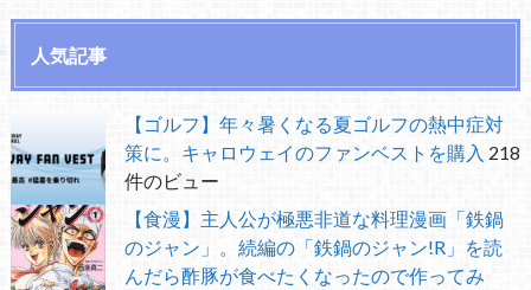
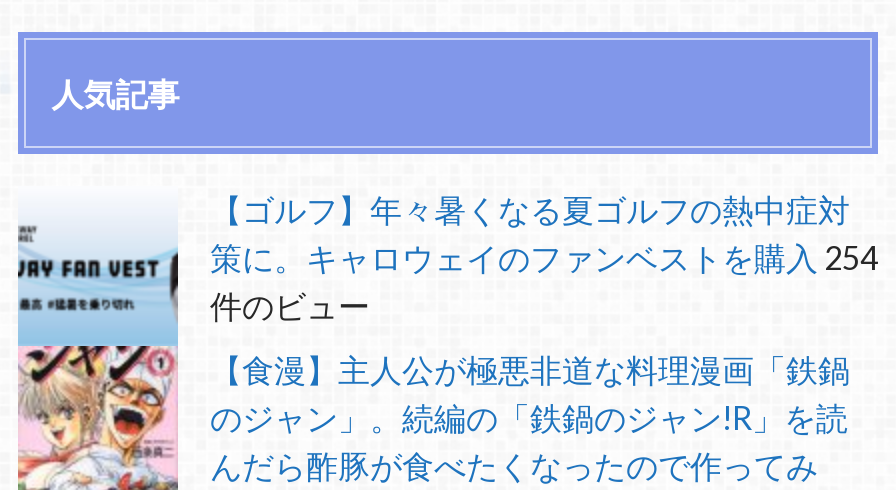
[124,141,520,163] 策に。キャロウェイのファンベストを購入 218 -> [210,238,878,276] 策に。キャロウェイのファンベストを購入 254

